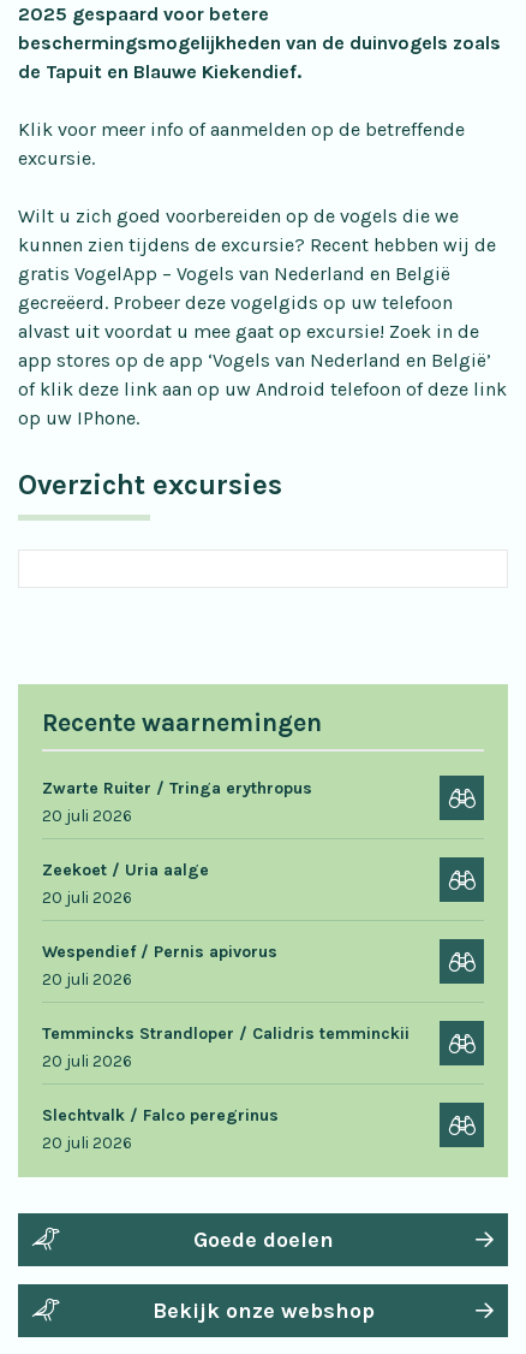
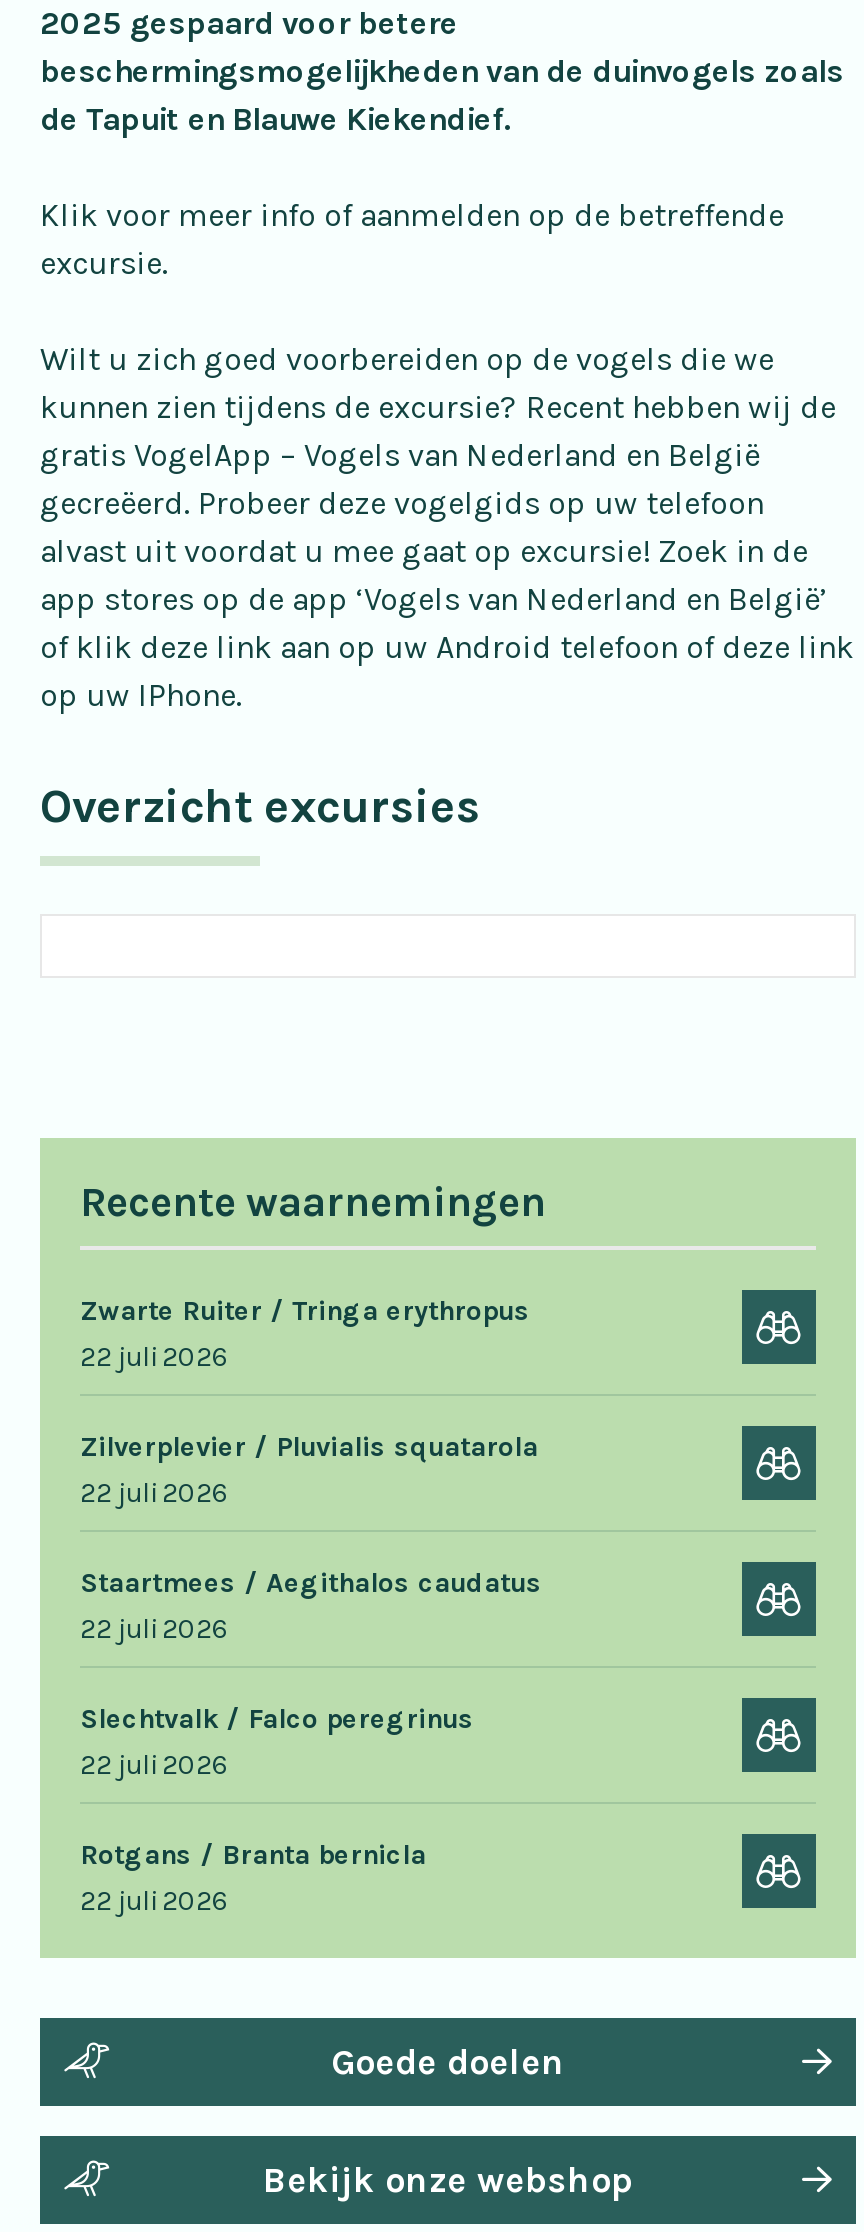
[42,806,410,1072] 20 juli 2026 | Zeekoet / Uria aalge | 20 juli 2026 | Wespendief / Pernis apivorus | 20 juli 2026 | Temmincks Strandloper / Calidris temminckii | 20 juli 2026 -> [80,1340,542,1646] 22 juli 2026 | Zilverplevier / Pluvialis squatarola | 22 juli 2026 | Staartmees / Aegithalos caudatus | 22 juli 2026
moved [42,1105,279,1126] -> [80,1702,474,1736]: Slechtvalk / Falco peregrinus
[42,1133,132,1153] 20 juli 2026 -> [80,1748,426,1918] 22 juli 2026 | Rotgans / Branta bernicla | 22 juli 2026

